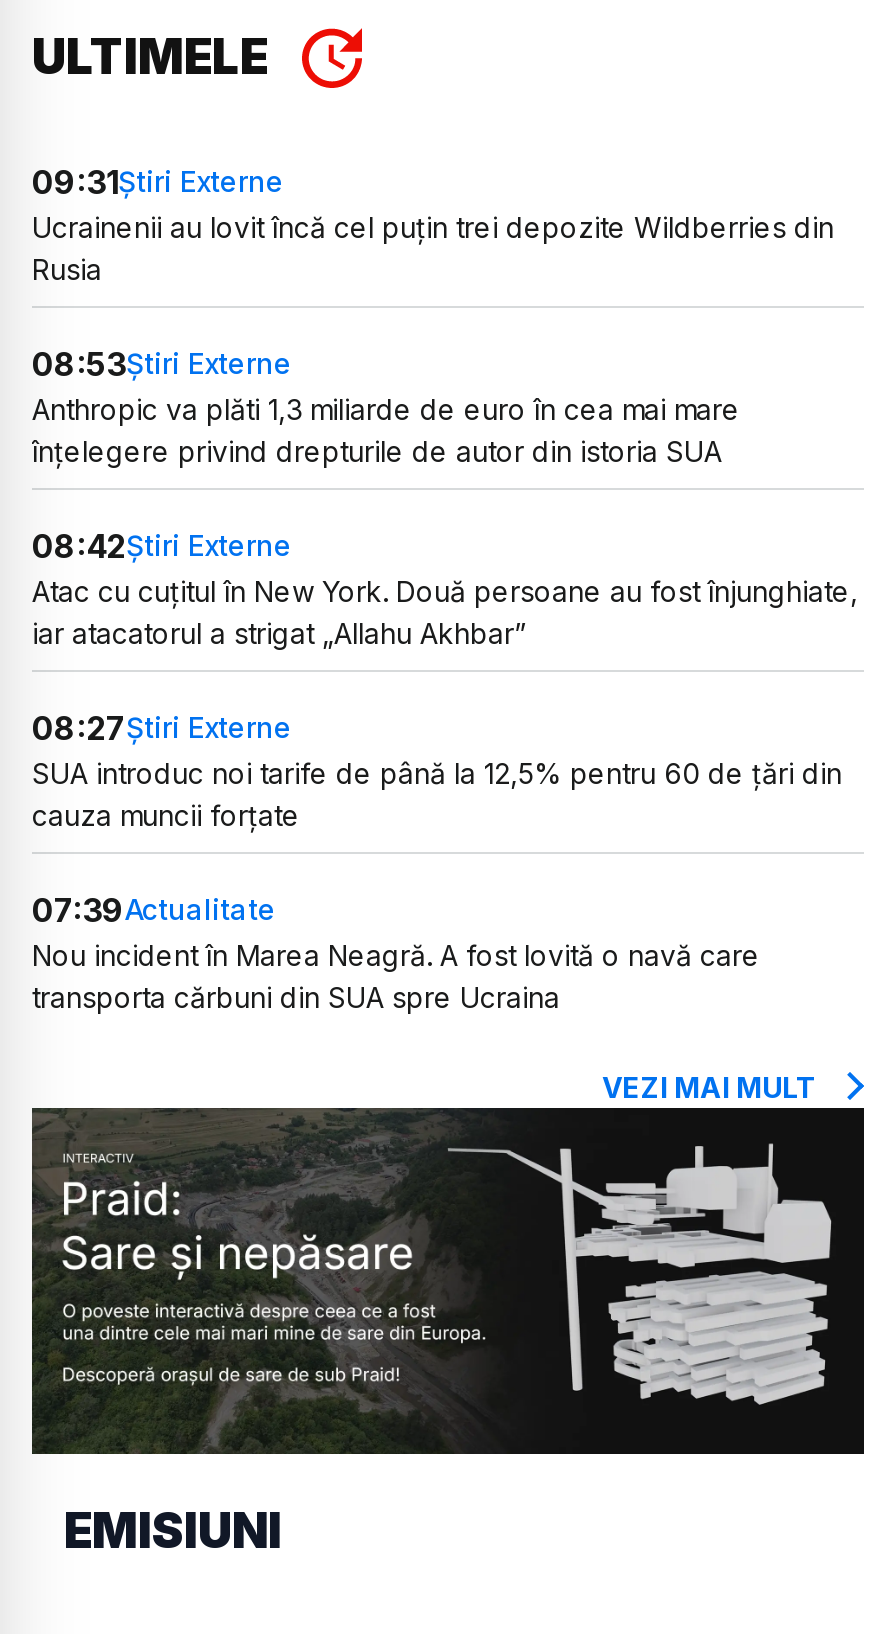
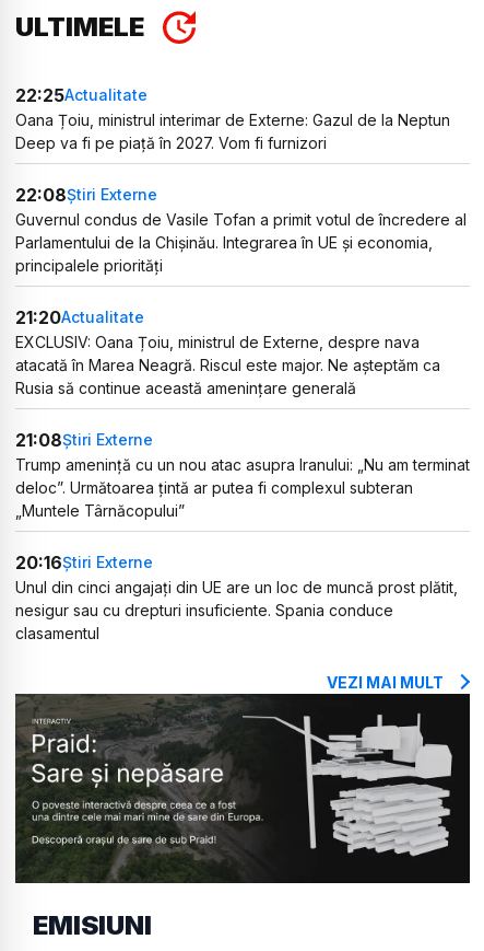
[32,161,834,285] 09:31Știri Externe | Ucrainenii au lovit încă cel puțin trei depozite Wildberries din | Rusia -> [15,84,450,152] 22:25Actualitate | Oana Țoiu, ministrul interimar de Externe: Gazul de la Neptun | Deep va fi pe piață în 2027. Vom fi furnizori
[32,343,740,467] 08:53Știri Externe | Anthropic va plăti 1,3 miliarde de euro în cea mai mare | înțelegere privind drepturile de autor din istoria SUA -> [15,184,467,274] 22:08Știri Externe | Guvernul condus de Vasile Tofan a primit votul de încredere al | Parlamentului de la Chișinău. Integrarea în UE și economia, | principalele priorități
[32,525,858,649] 08:42Știri Externe | Atac cu cuțitul în New York. Două persoane au fost înjunghiate, | iar atacatorul a strigat „Allahu Akhbar” -> [15,306,440,397] 21:20Actualitate | EXCLUSIV: Oana Țoiu, ministrul de Externe, despre nava | atacată în Marea Neagră. Riscul este major. Ne așteptăm ca | Rusia să continue această amenințare generală
[32,707,842,831] 08:27Știri Externe | SUA introduc noi tarife de până la 12,5% pentru 60 de țări din | cauza muncii forțate -> [15,429,470,519] 21:08Știri Externe | Trump amenință cu un nou atac asupra Iranului: „Nu am terminat | deloc”. Următoarea țintă ar putea fi complexul subteran | „Muntele Târnăcopului”
[32,889,760,1013] 07:39Actualitate | Nou incident în Marea Neagră. A fost lovită o navă care | transporta cărbuni din SUA spre Ucraina -> [15,551,458,642] 20:16Știri Externe | Unul din cinci angajați din UE are un loc de muncă prost plătit, | nesigur sau cu drepturi insuficiente. Spania conduce | clasamentul

